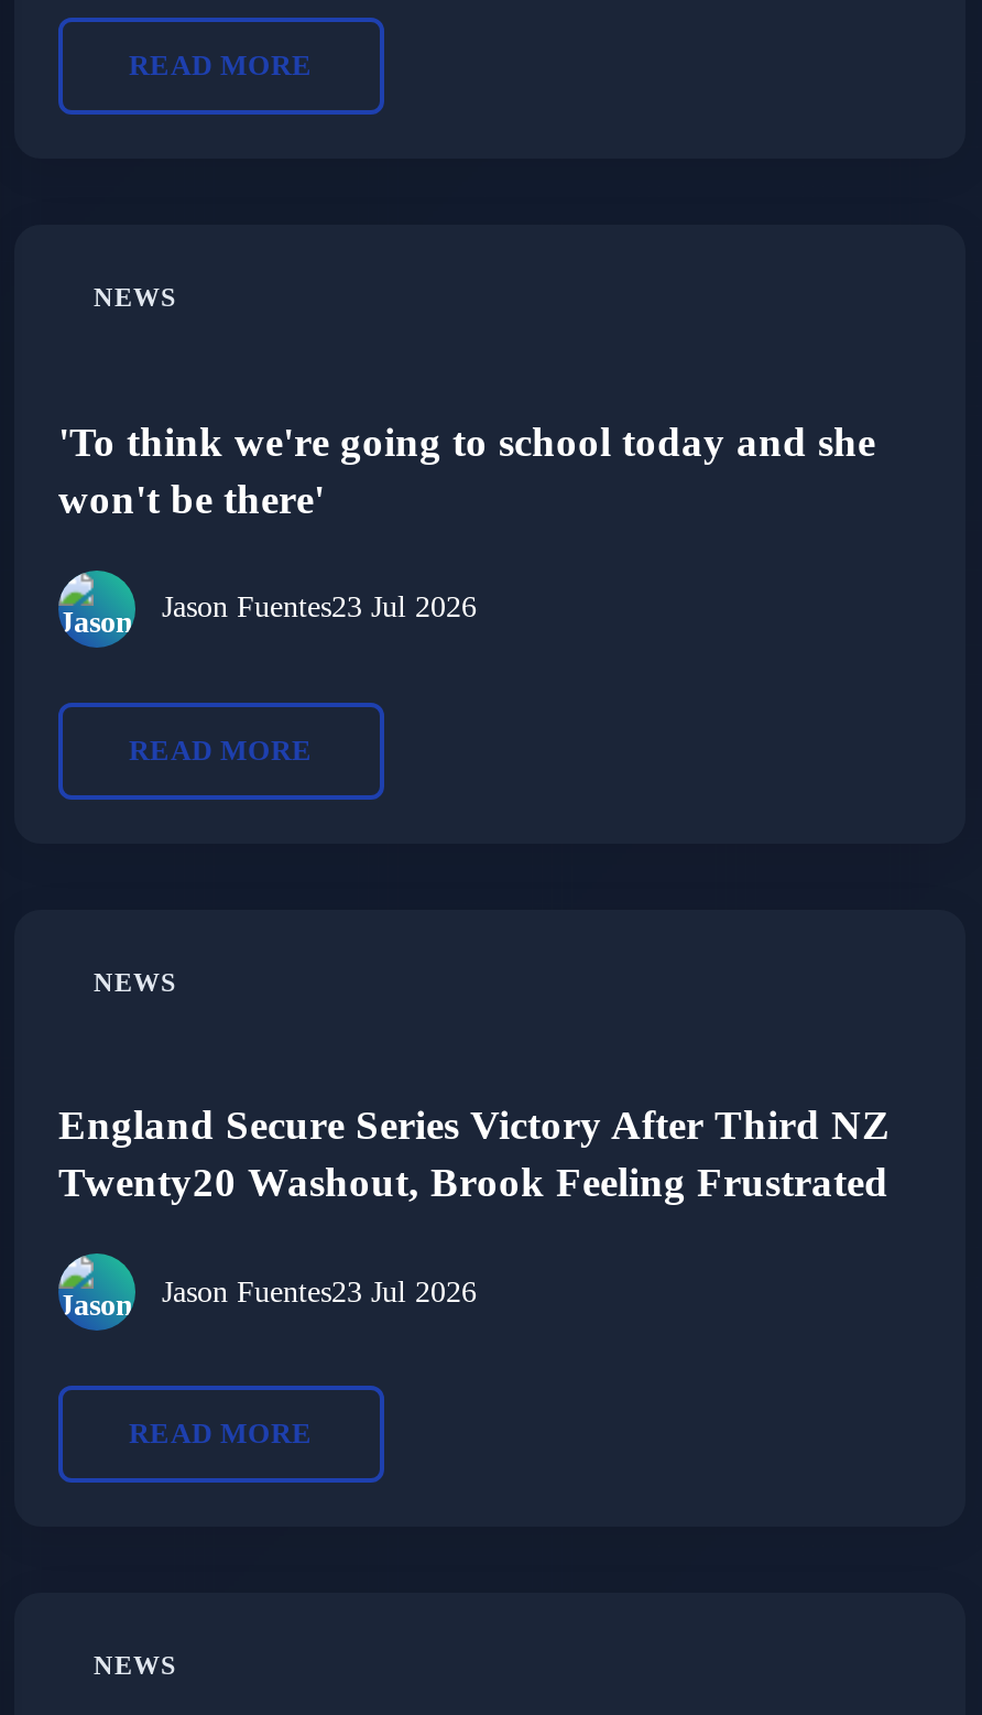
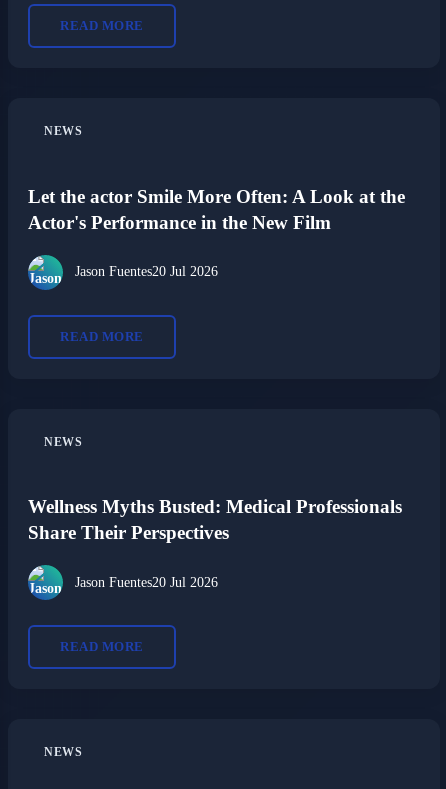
[58,419,875,522] 'To think we're going to school today and she | won't be there' -> [28,186,405,233] Let the actor Smile More Often: A Look at the | Actor's Performance in the New Film
[162,591,477,624] Jason Fuentes23 Jul 2026 -> [75,264,218,279] Jason Fuentes20 Jul 2026
[58,1103,891,1206] England Secure Series Victory After Third NZ | Twenty20 Washout, Brook Feeling Frustrated -> [28,496,402,543] Wellness Myths Busted: Medical Professionals | Share Their Perspectives
[162,1275,477,1308] Jason Fuentes23 Jul 2026 -> [75,575,218,590] Jason Fuentes20 Jul 2026

